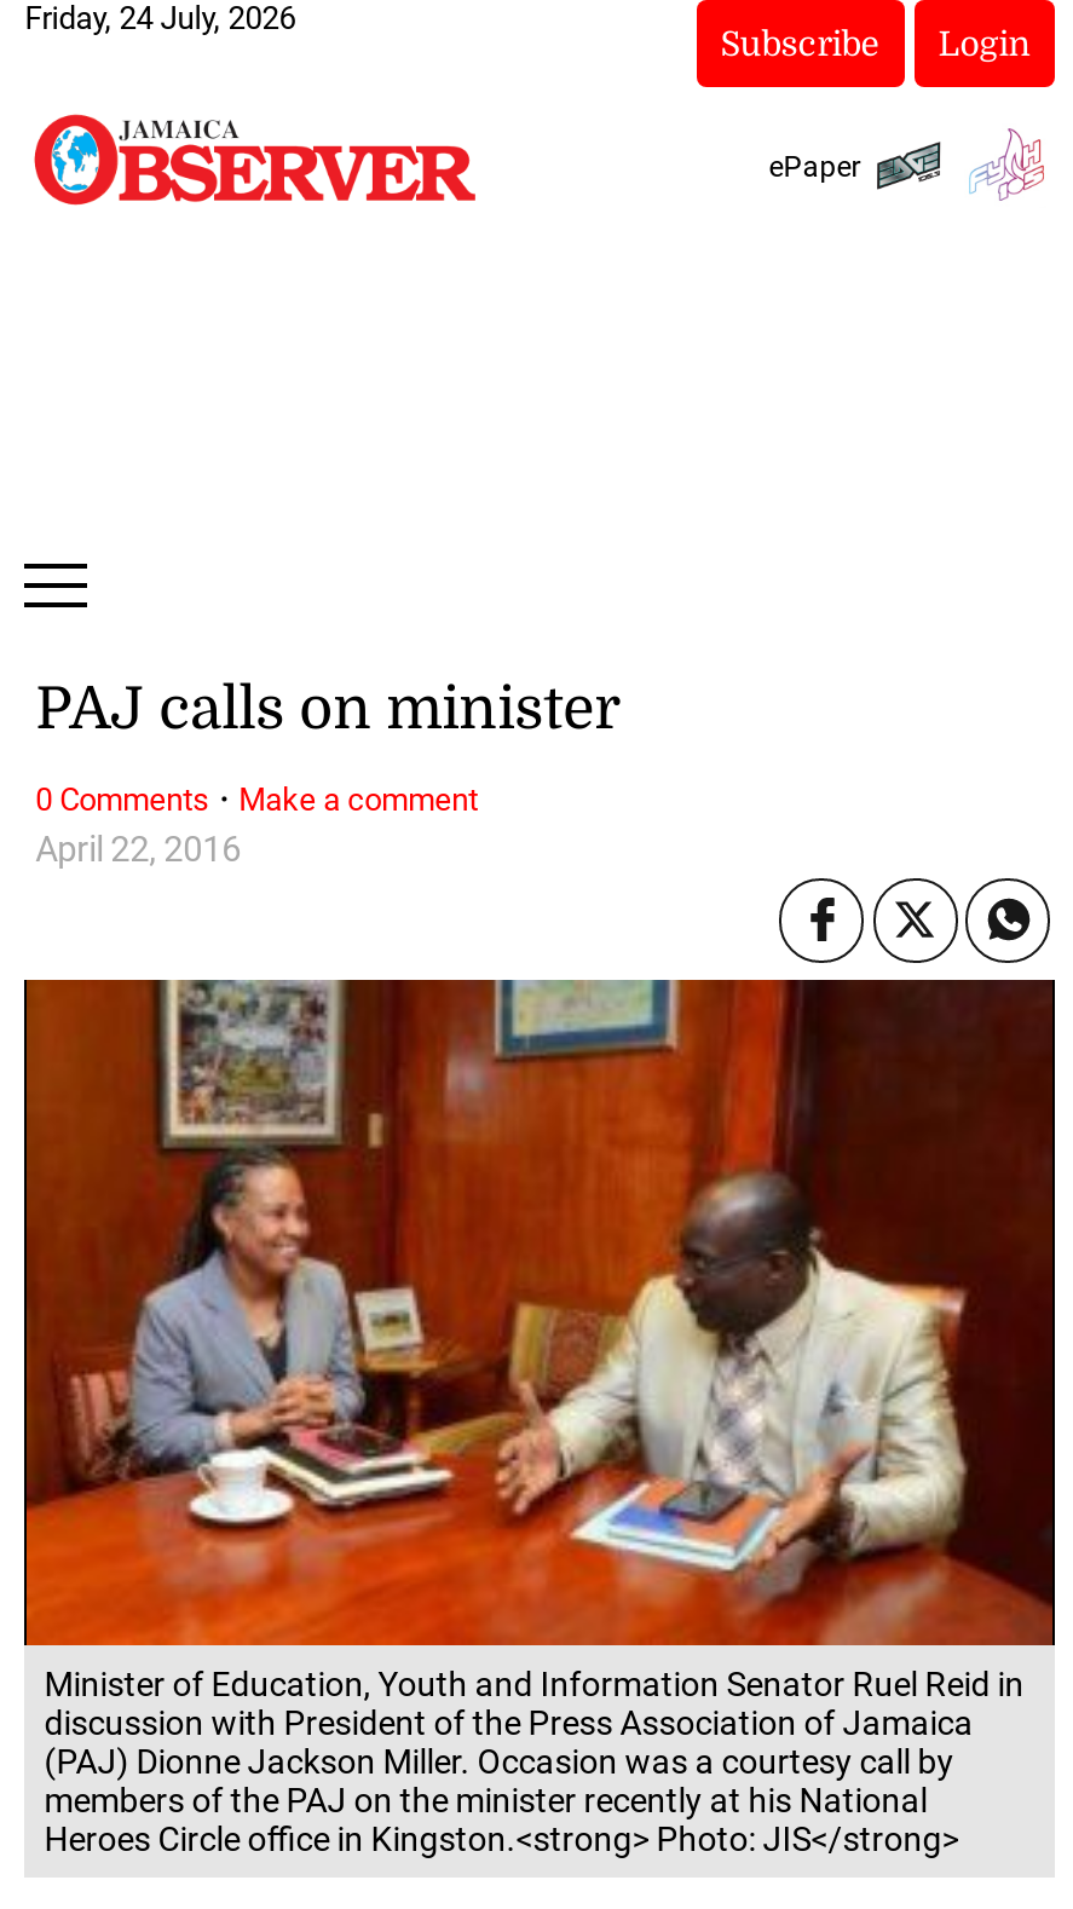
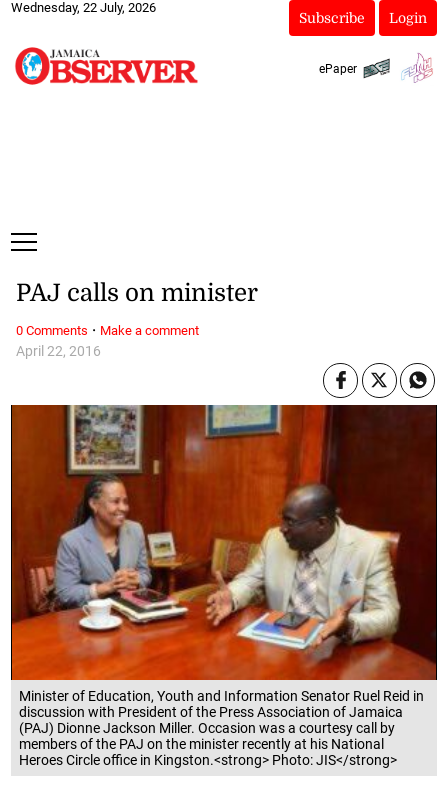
[25,0,296,36] Friday, 24 July, 2026 -> [11,0,156,15] Wednesday, 22 July, 2026

